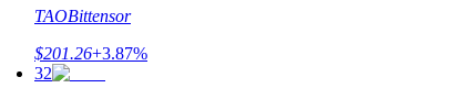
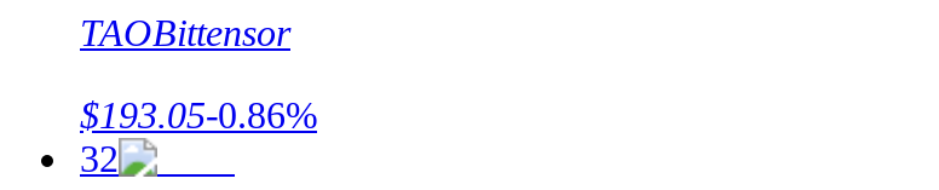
[34,43,147,62] $201.26+3.87% -> [80,93,317,134] $193.05-0.86%

